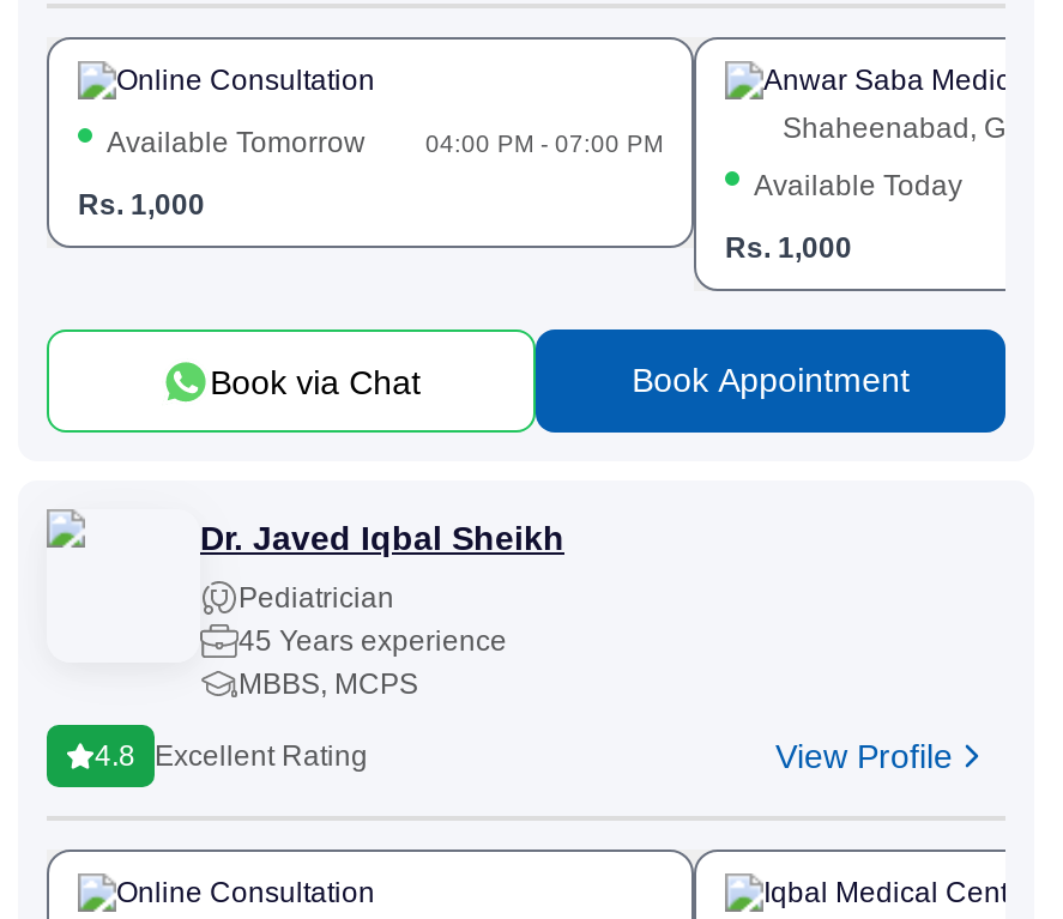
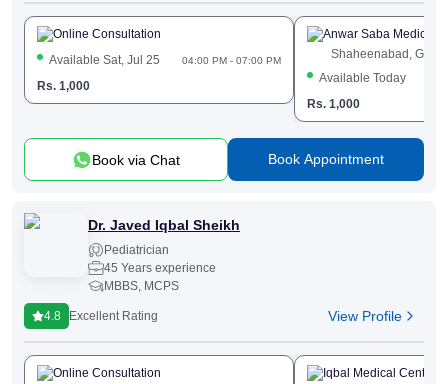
[107,126,366,159] Available Tomorrow -> [49,53,160,67] Available Sat, Jul 25

